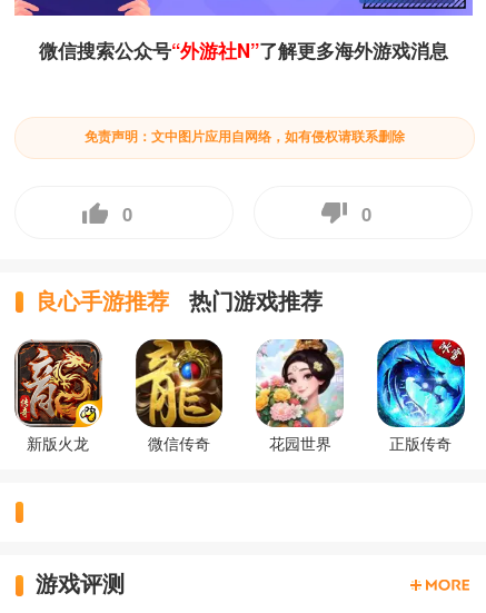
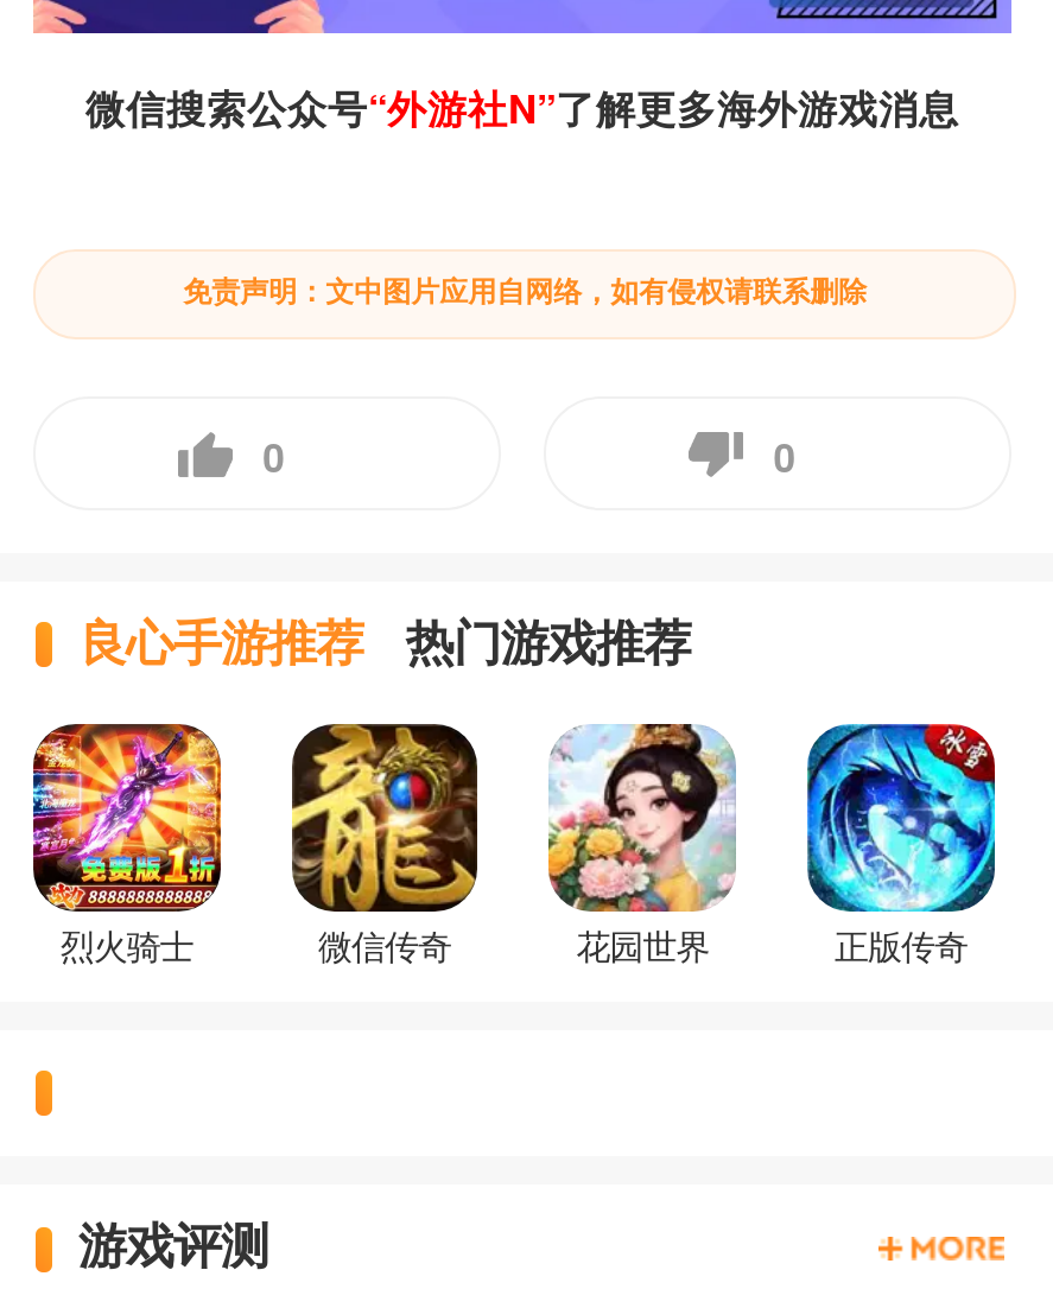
[13,339,103,452] [image] | 新版火龙 -> [31,722,223,965] [image] | 烈火骑士

